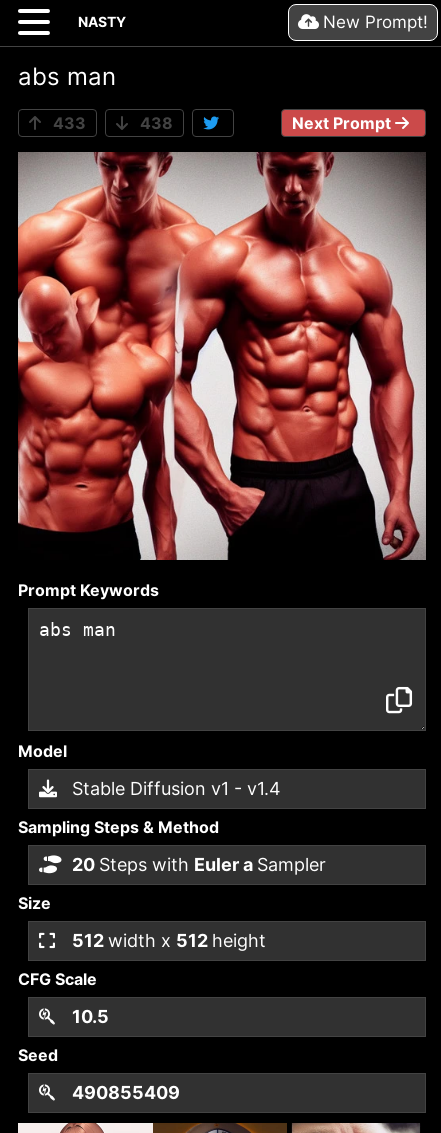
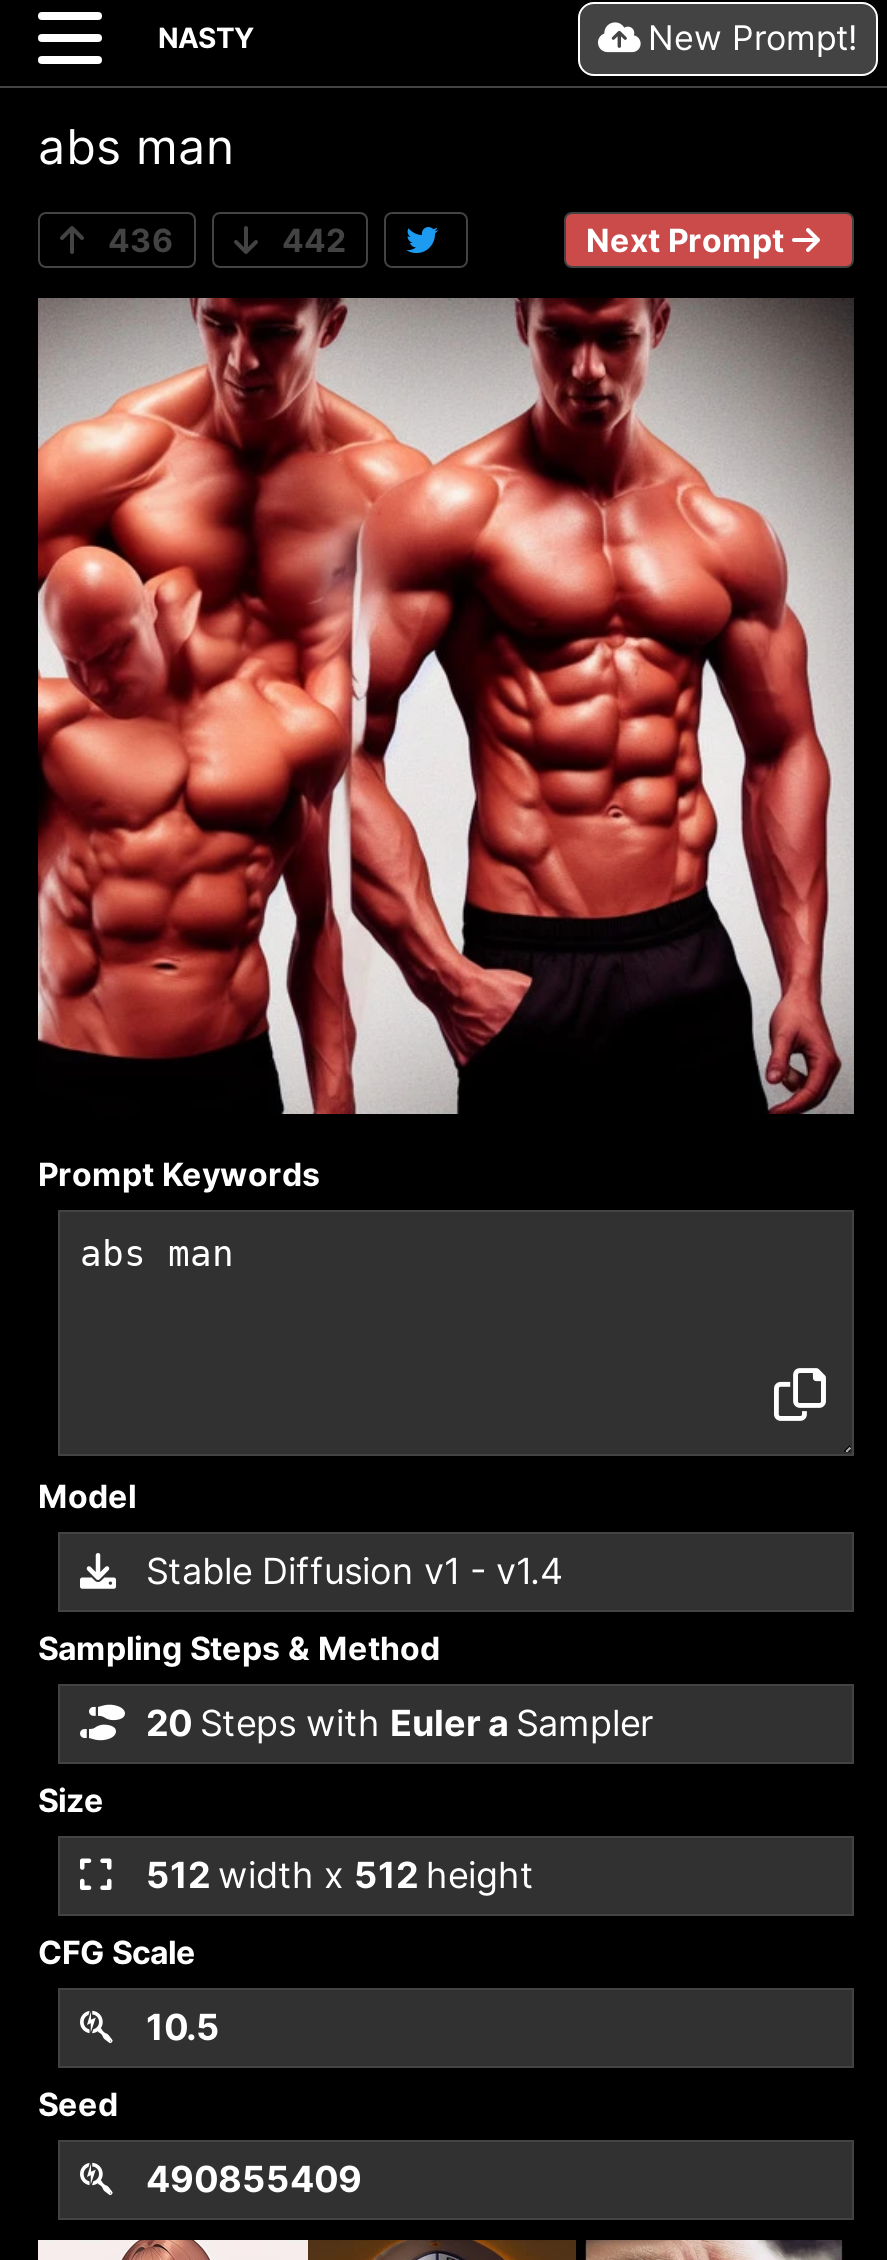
[49,113,86,133] 433 -> [100,220,174,260] 436
[136,113,173,133] 438 -> [274,220,346,260] 442

